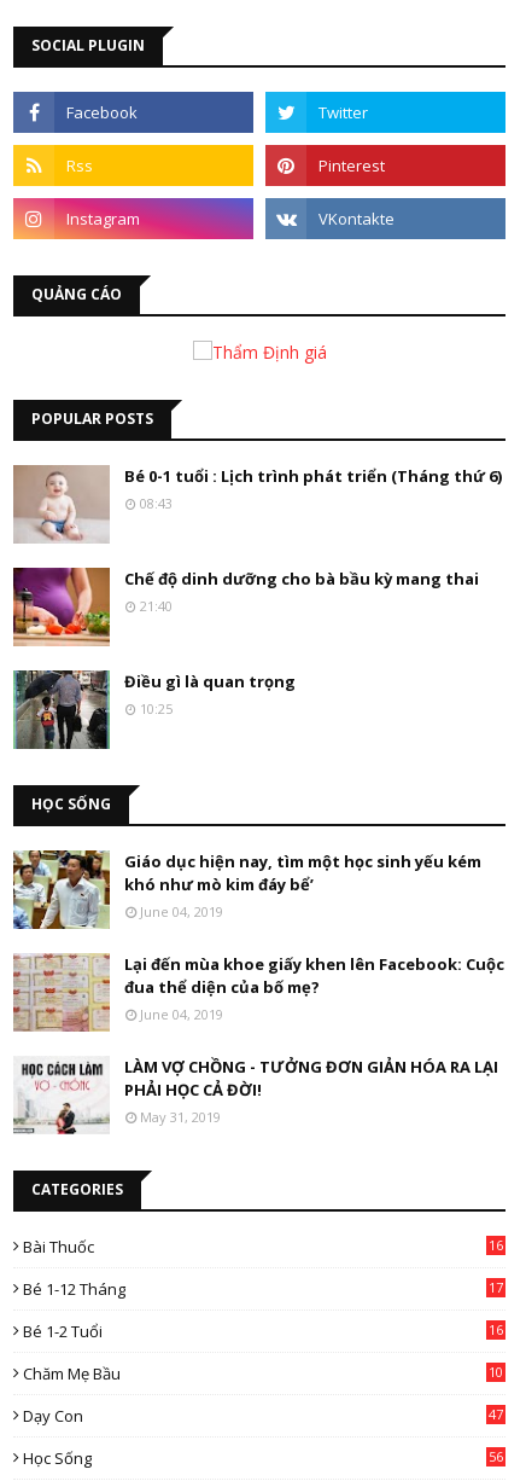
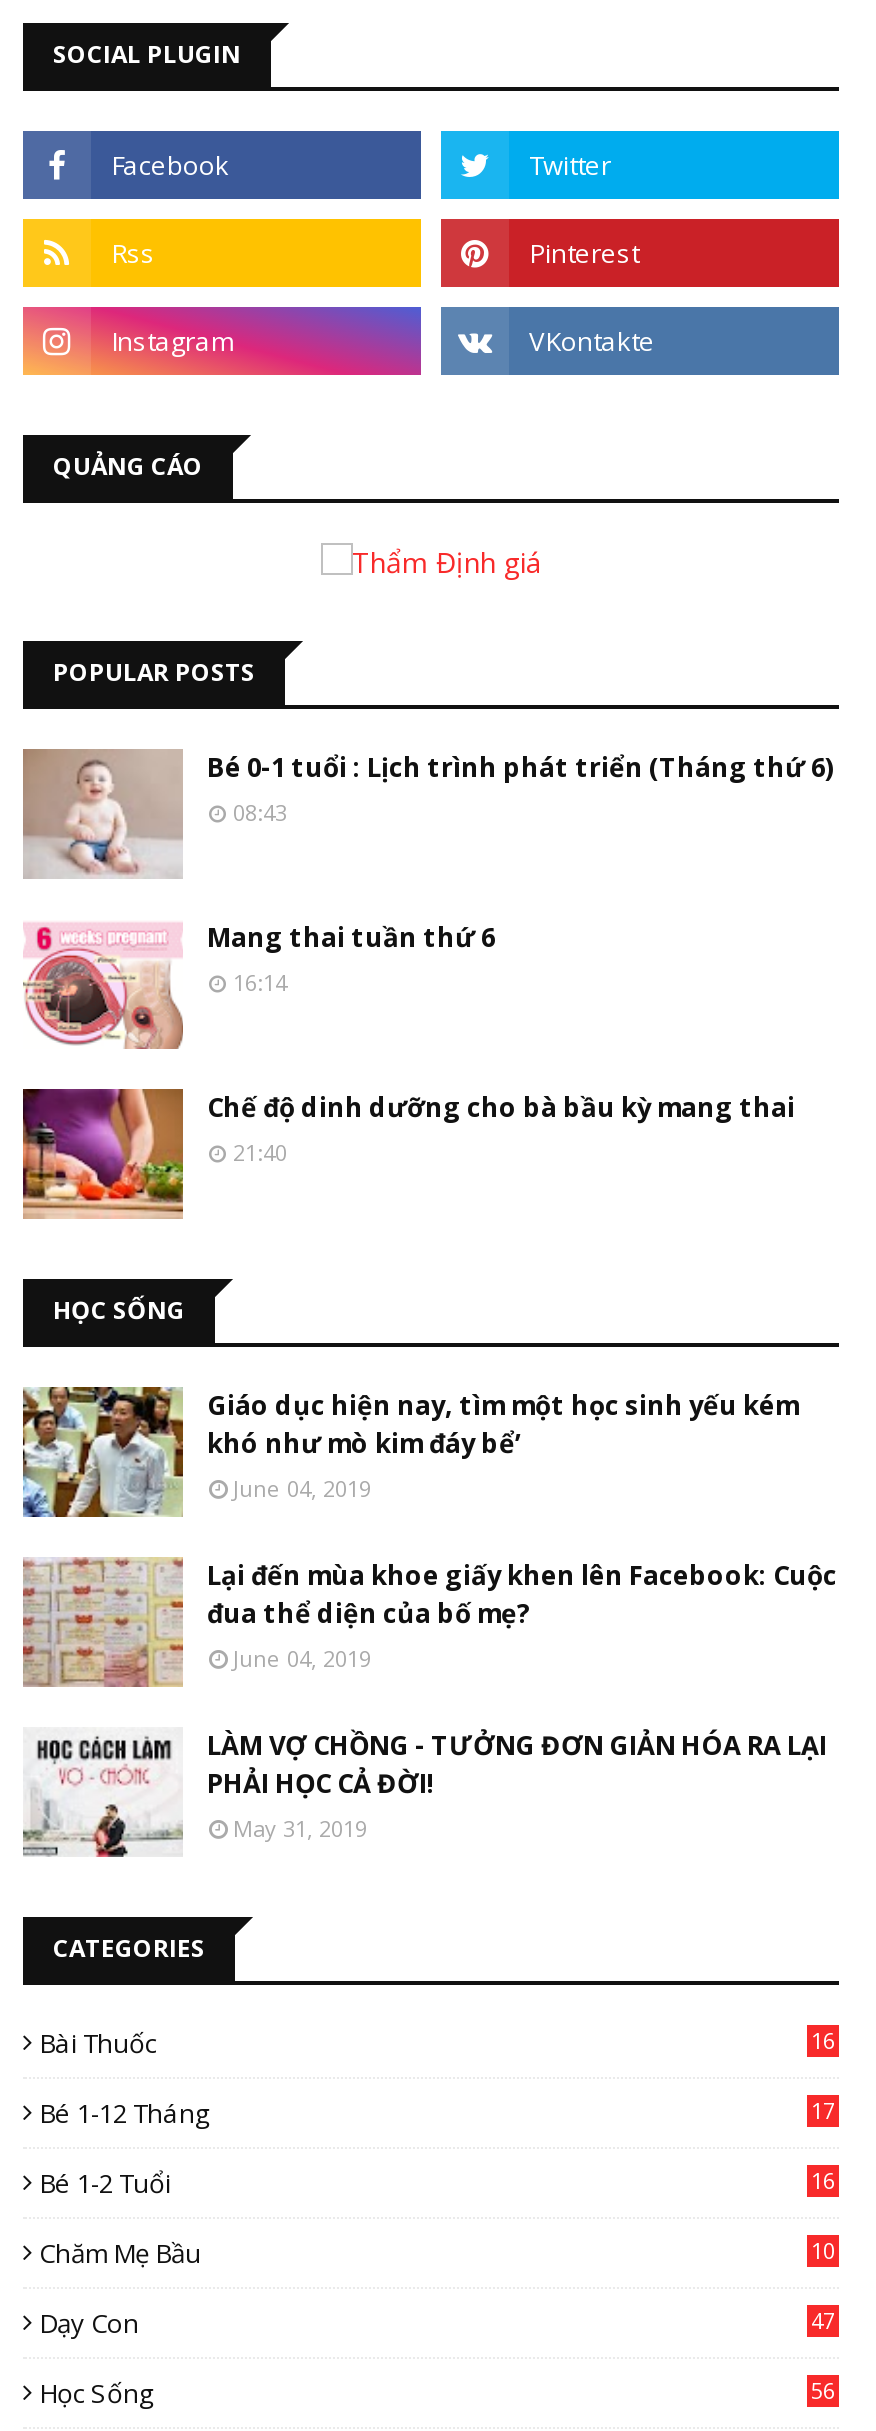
none -> [23,919,495,1047] [image] | Mang thai tuần thứ 6 | 16:14
moved [11,565,479,647] -> [19,1085,795,1221]: [image] | Chế độ dinh dưỡng cho bà bầu kỳ mang thai | 21:40
[12,669,296,750] [image] | Điều gì là quan trọng | 10:25 -> none

